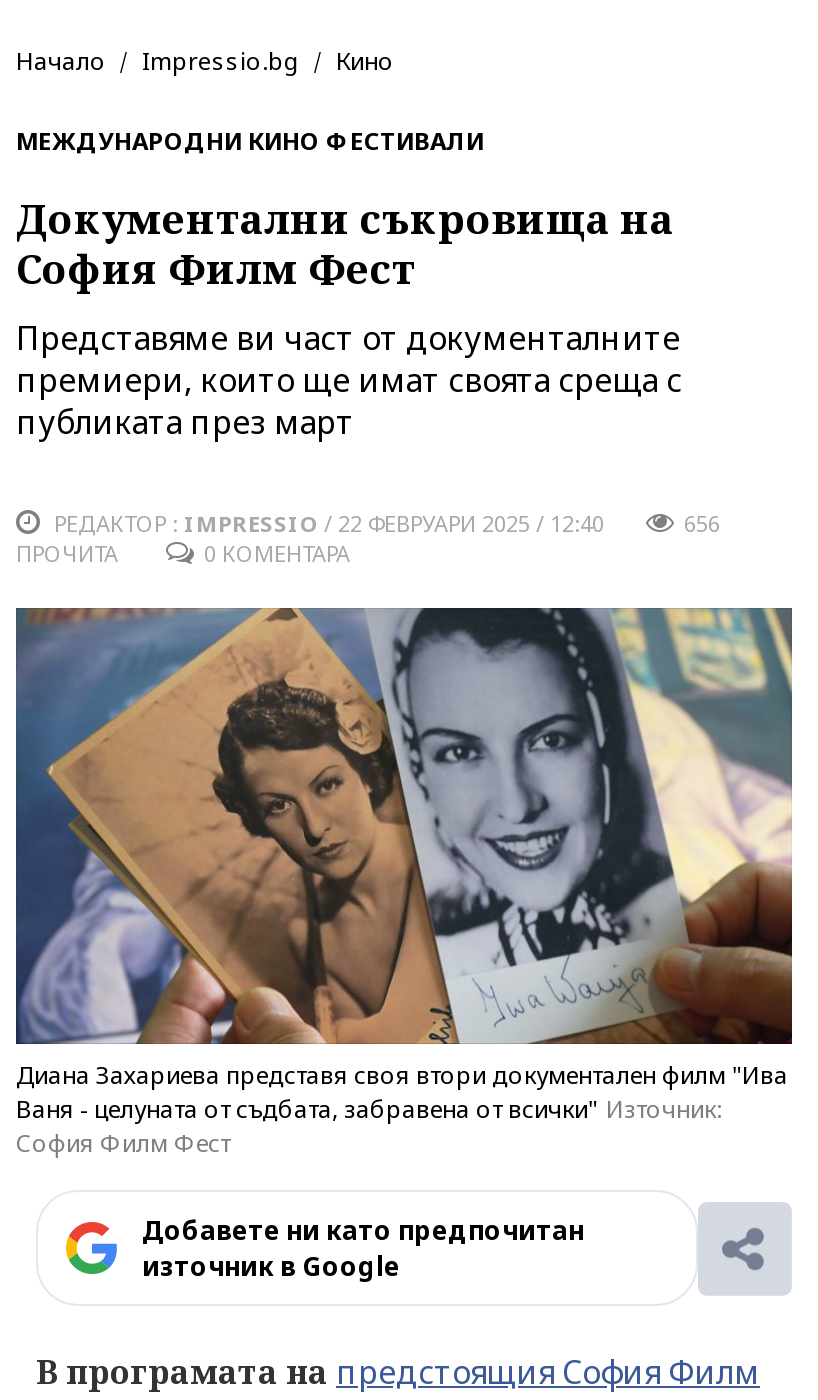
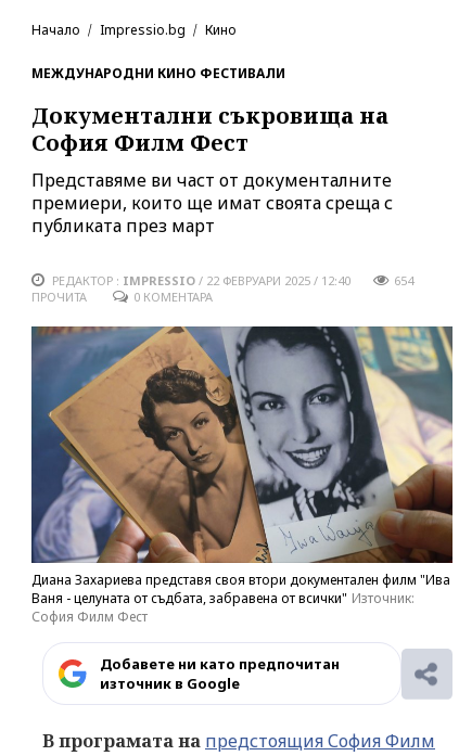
[684,508,720,538] 656 -> [394,272,413,289] 654

